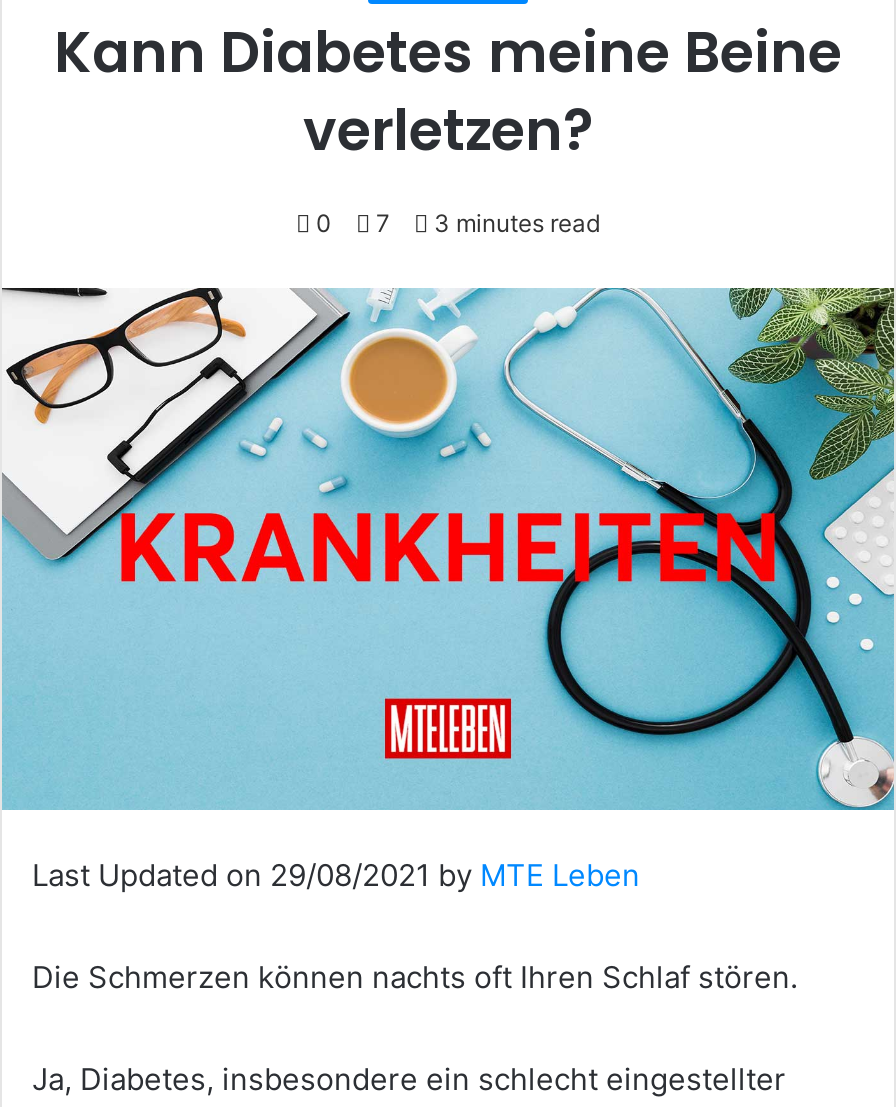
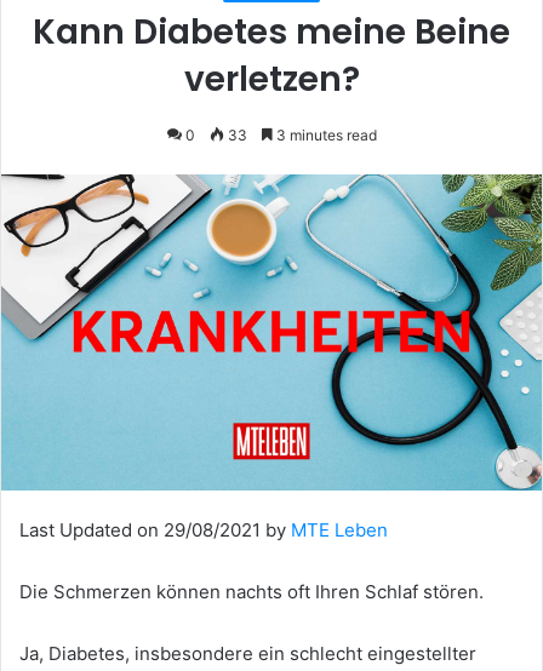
[316,208,600,238] 0 7 3 minutes read -> [185,126,376,144] 0 33 3 minutes read

